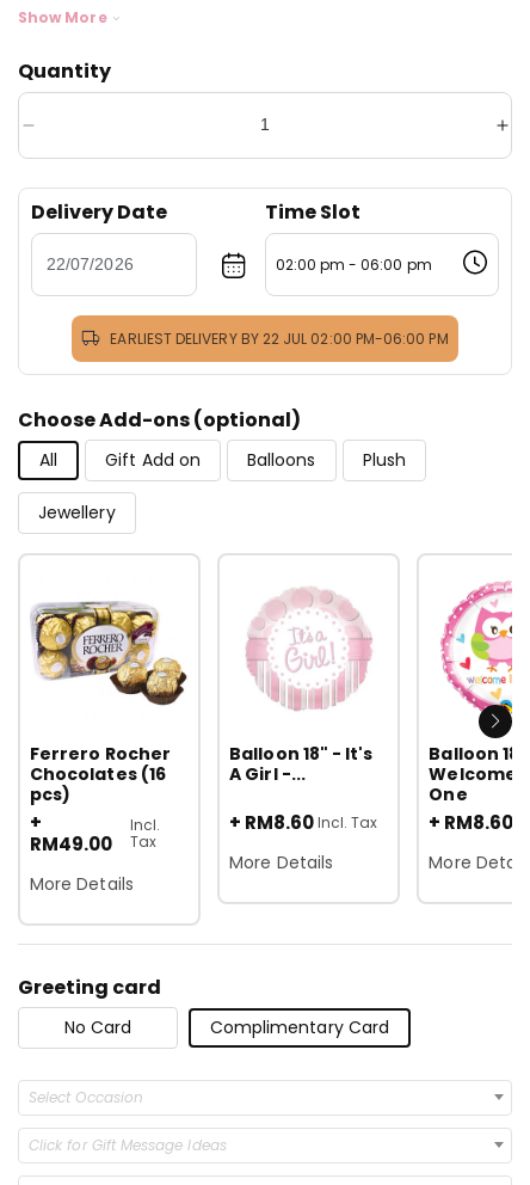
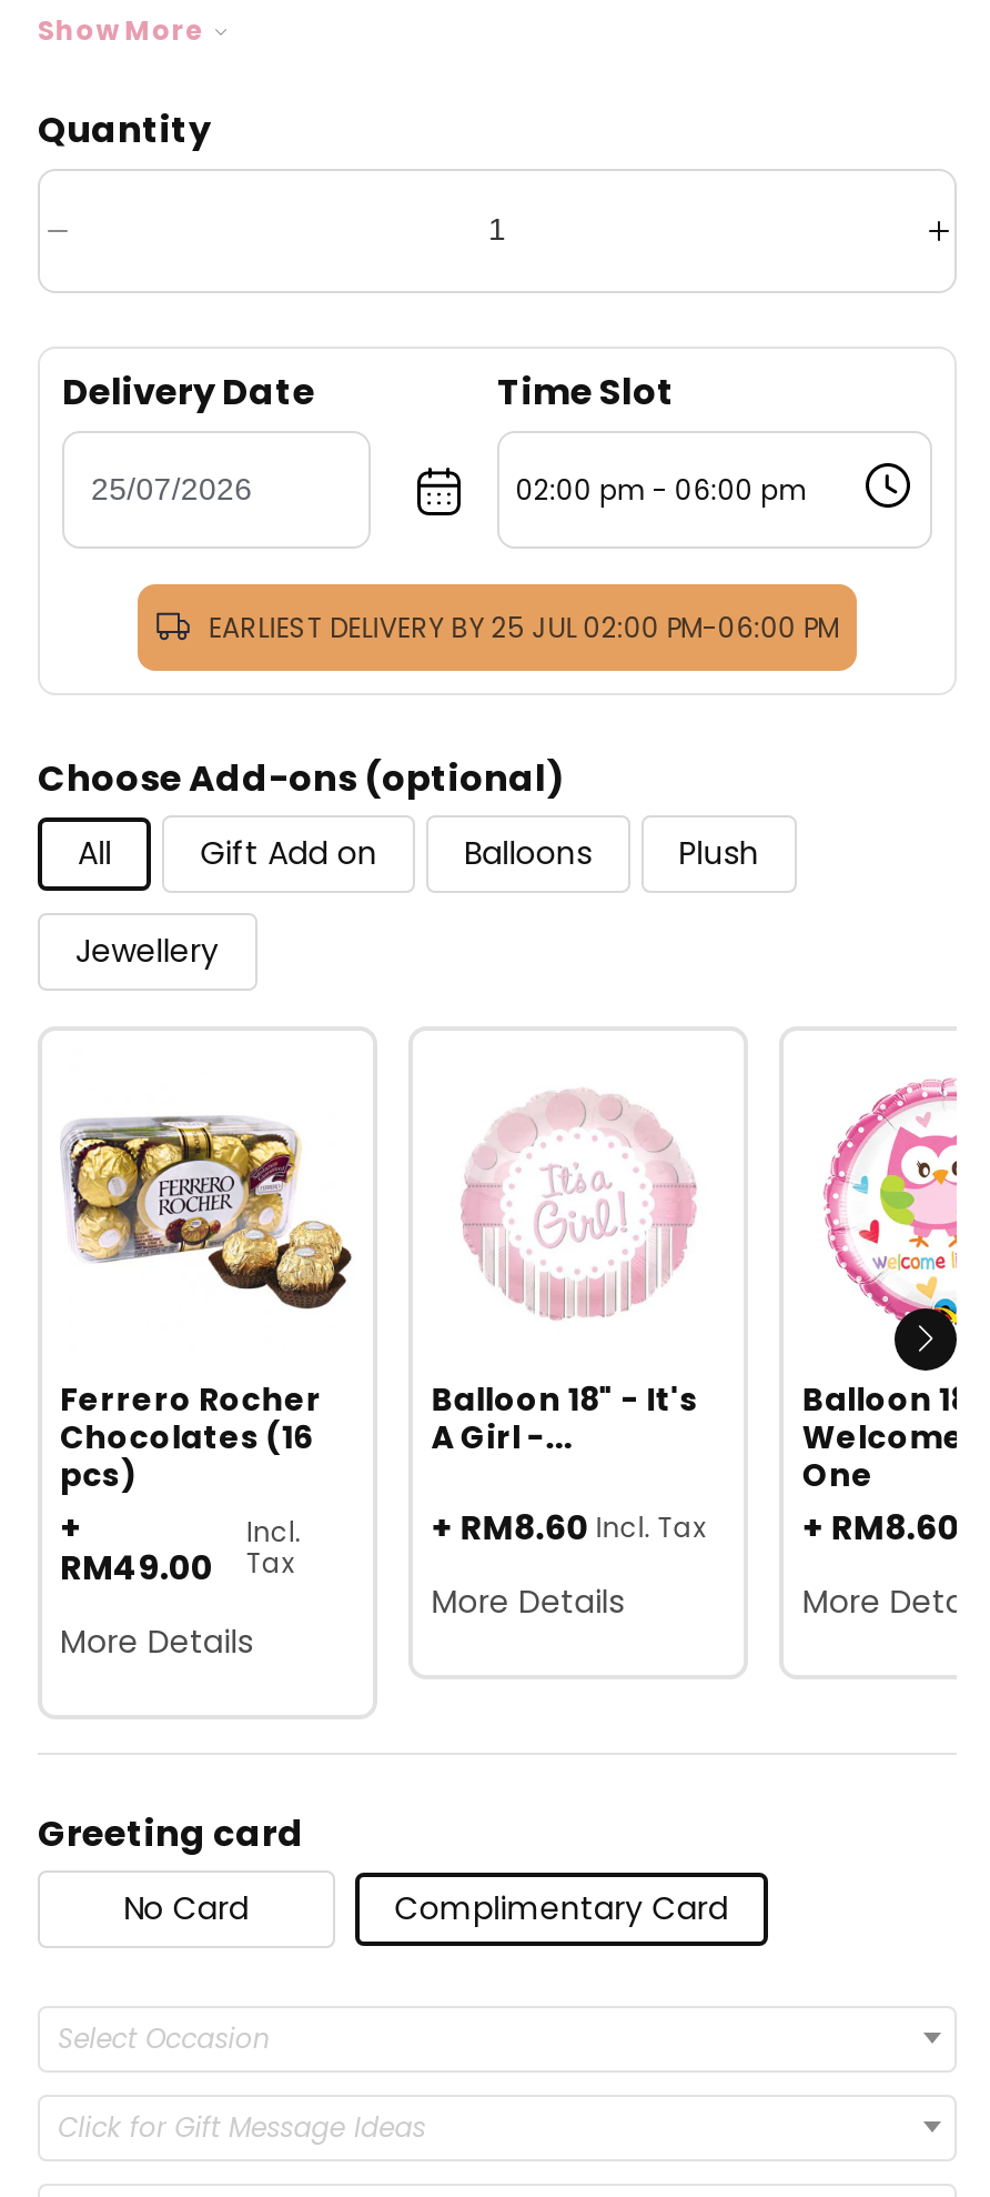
[110,328,448,348] EARLIEST DELIVERY BY 22 JUL 02:00 PM-06:00 PM -> [208,608,839,646] EARLIEST DELIVERY BY 25 JUL 02:00 PM-06:00 PM

